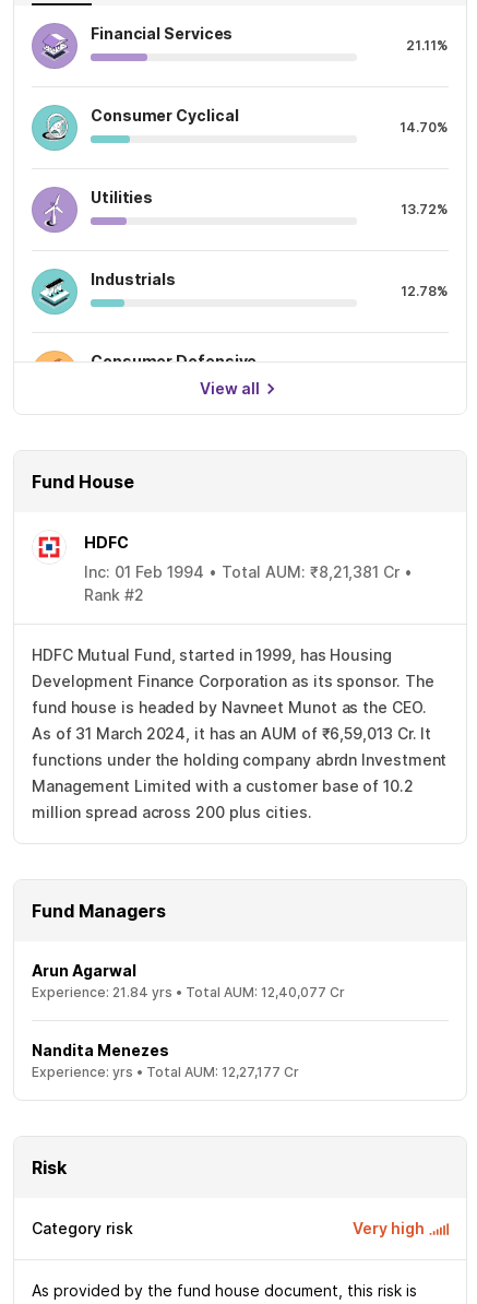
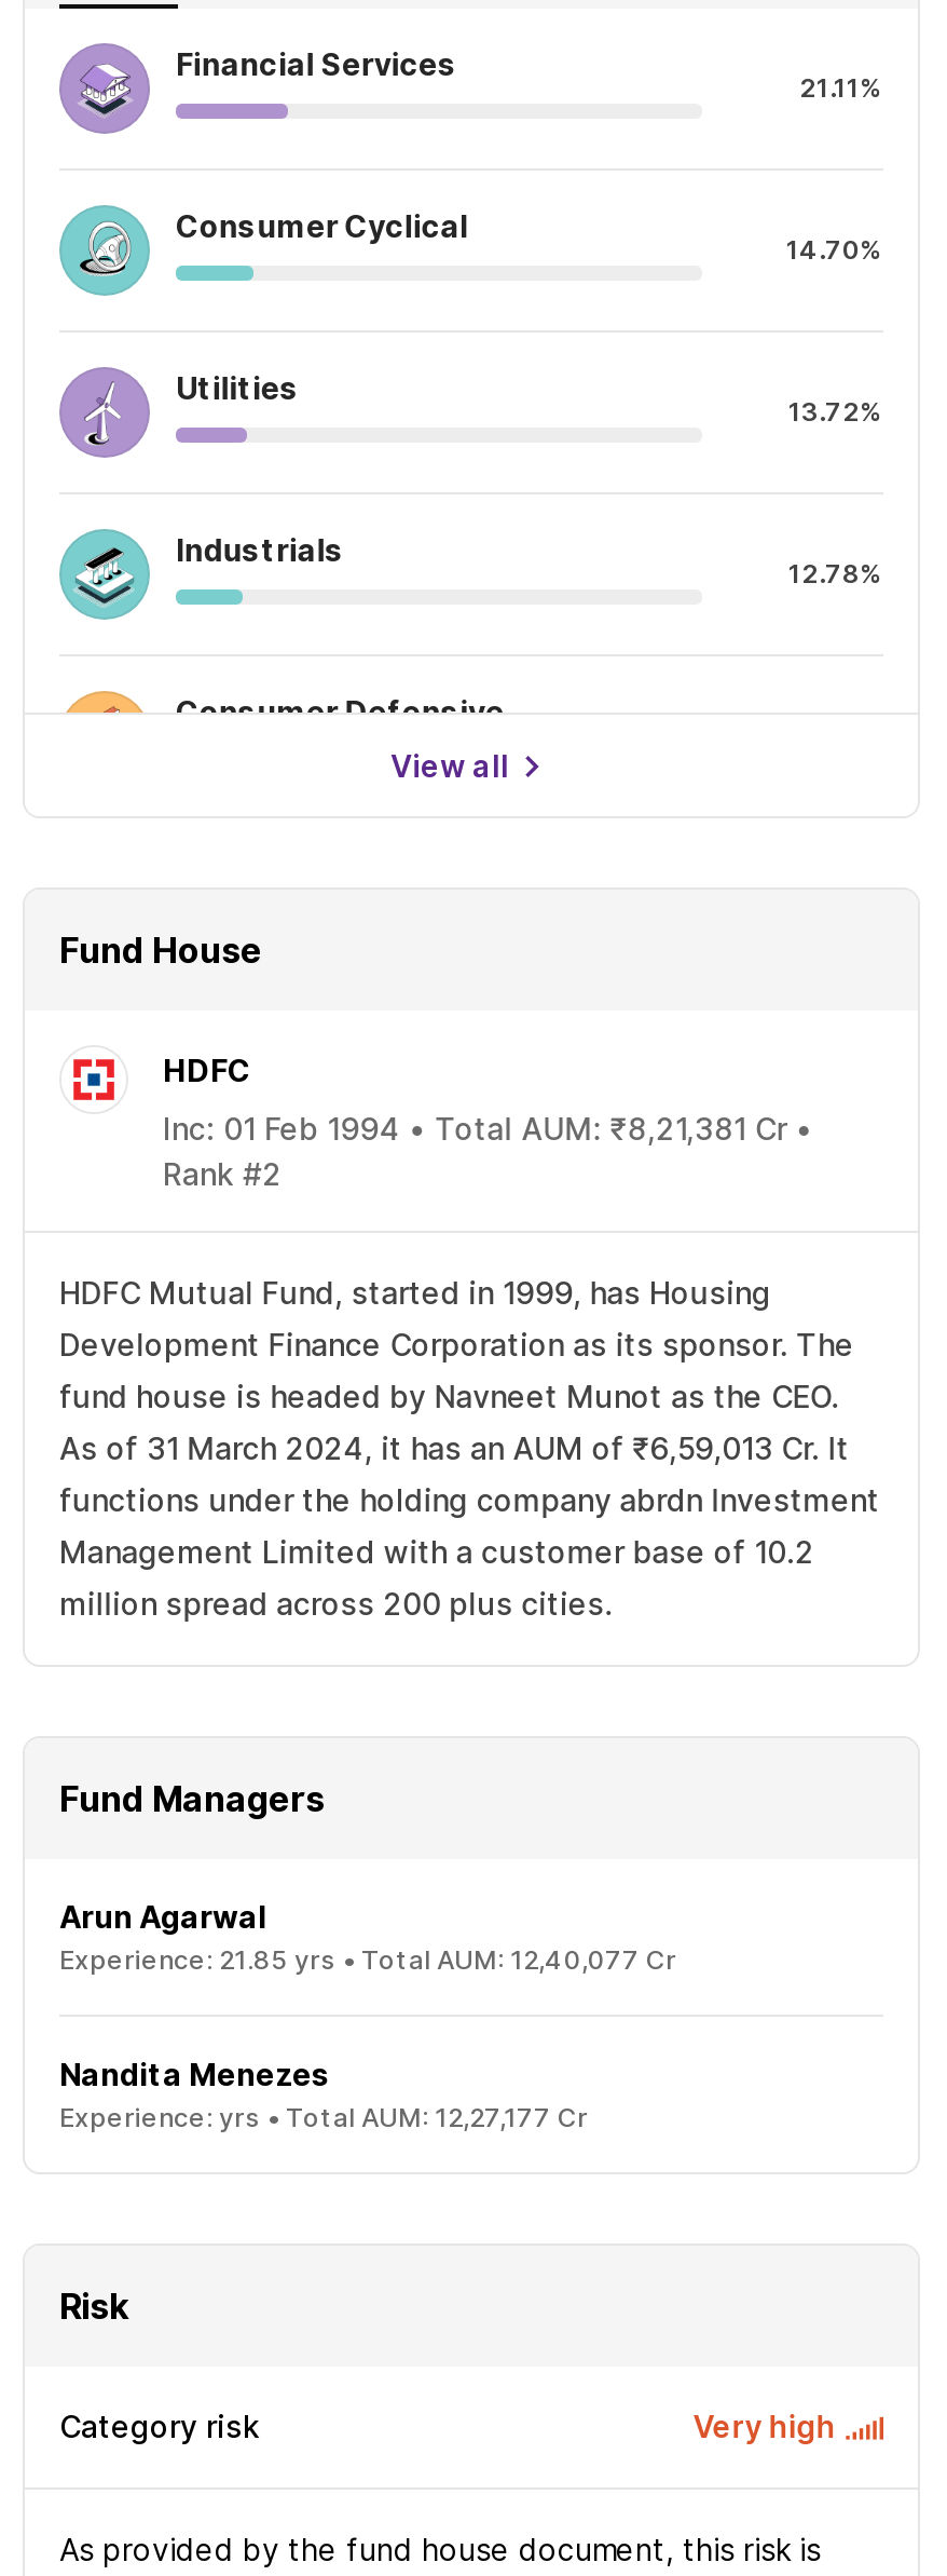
[32,984,345,1000] Experience: 21.84 yrs • Total AUM: 12,40,077 Cr -> [59,1943,676,1976] Experience: 21.85 yrs • Total AUM: 12,40,077 Cr

